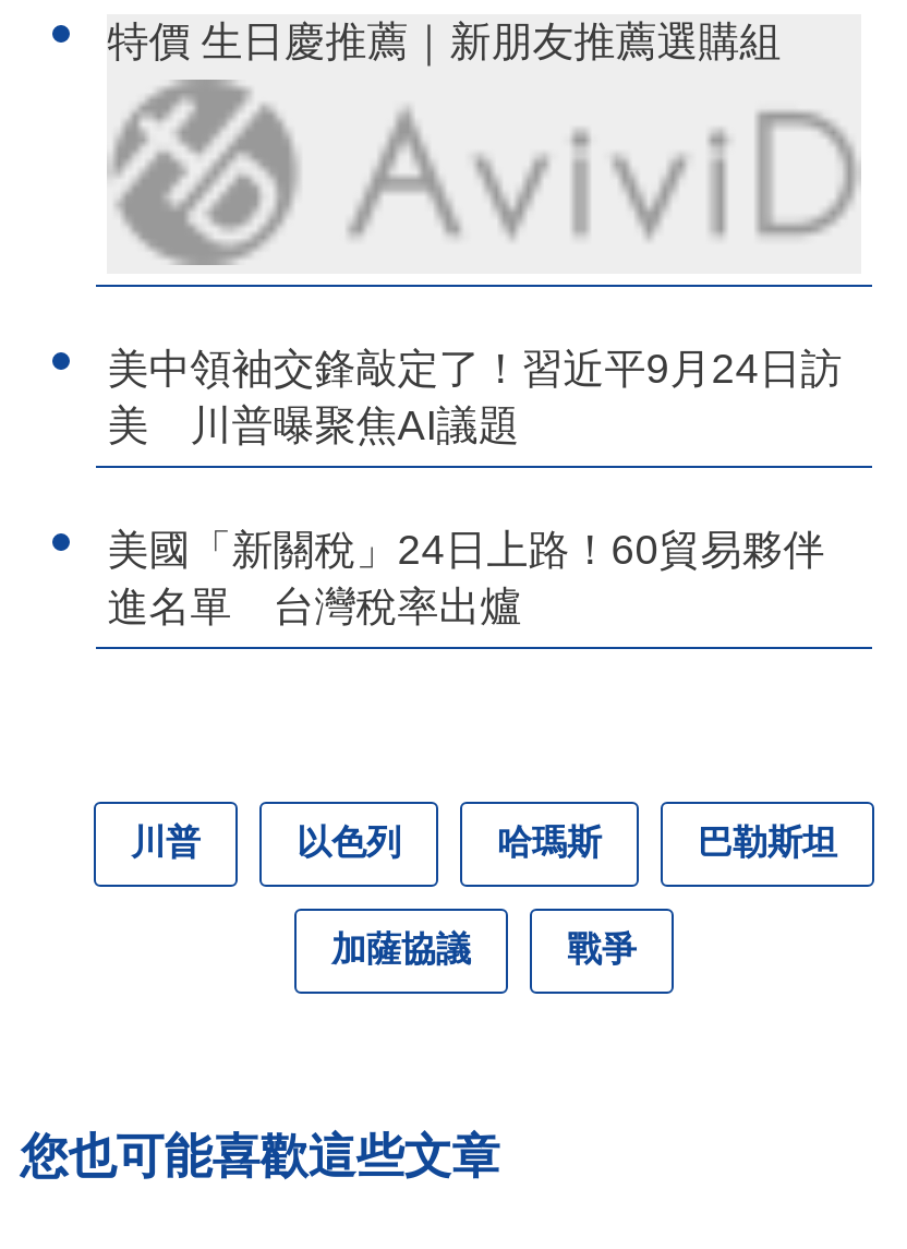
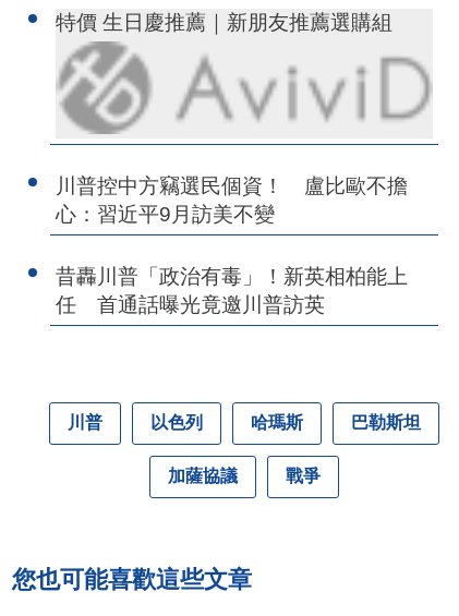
[107,346,842,448] 美中領袖交鋒敲定了！習近平9月24日訪 | 美 川普曝聚焦AI議題 -> [56,174,408,226] 川普控中方竊選民個資！ 盧比歐不擔 | 心：習近平9月訪美不變
[107,527,825,629] 美國「新關稅」24日上路！60貿易夥伴 | 進名單 台灣稅率出爐 -> [56,265,408,316] 昔轟川普「政治有毒」！新英相柏能上 | 任 首通話曝光竟邀川普訪英

